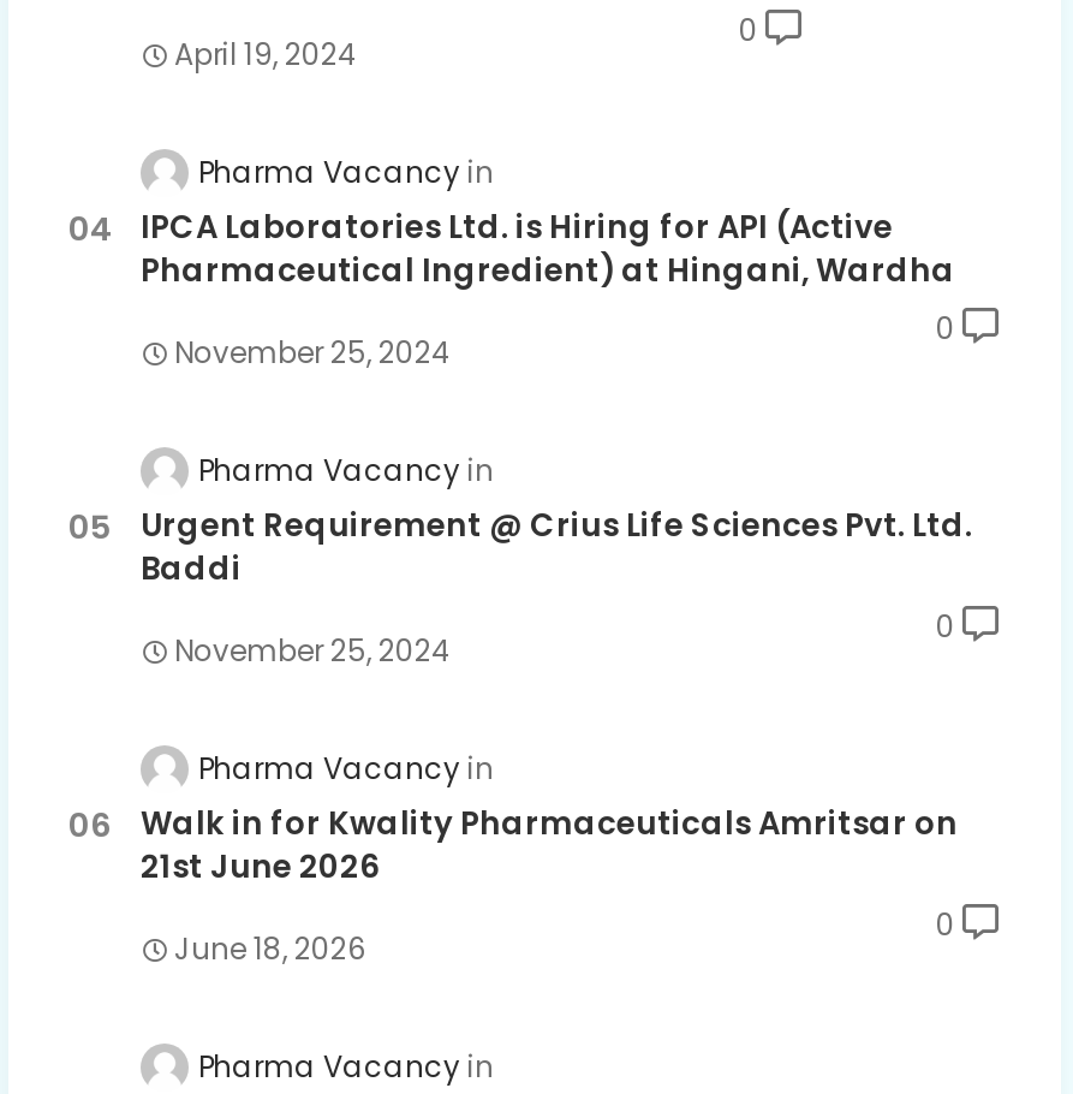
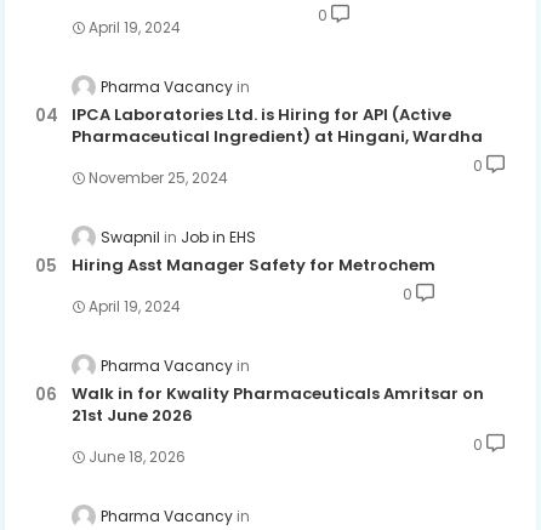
[141,449,972,591] Pharma Vacancy | Urgent Requirement @ Crius Life Sciences Pvt. Ltd. | Baddi -> [72,226,435,276] Swapnil | Job in EHS | Hiring Asst Manager Safety for Metrochem
[174,630,451,671] November 25, 2024 -> [89,296,181,316] April 19, 2024

